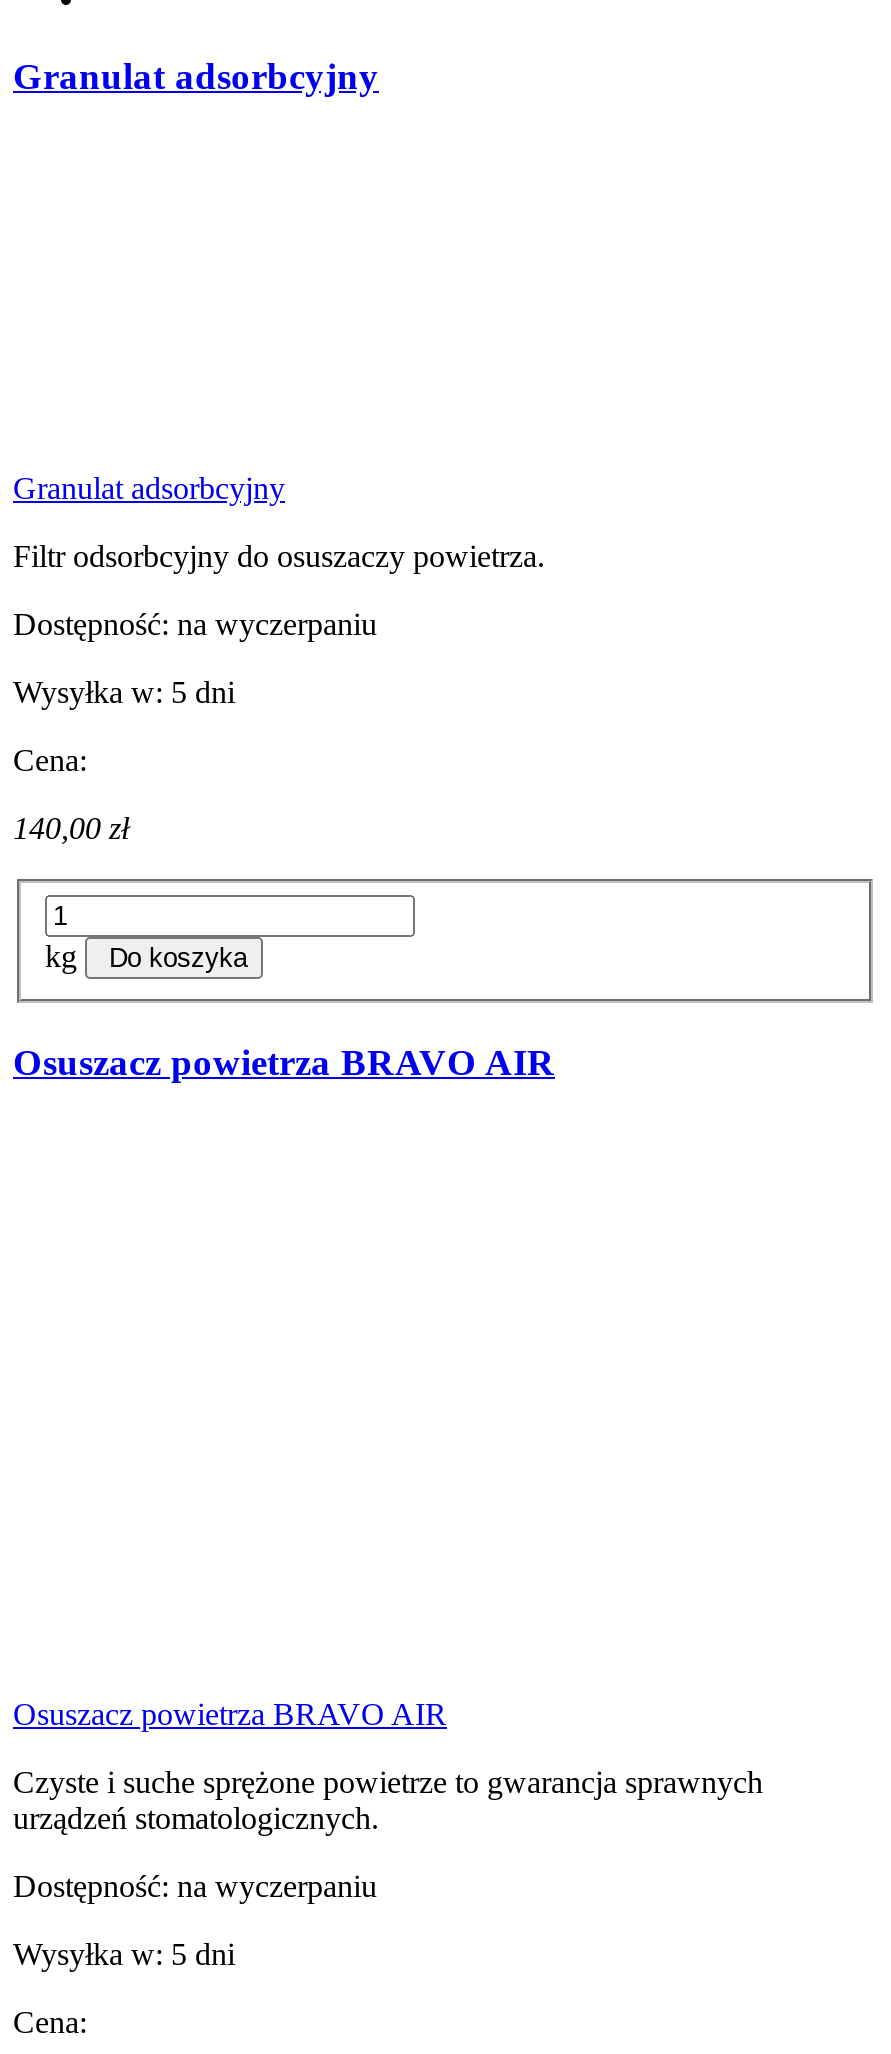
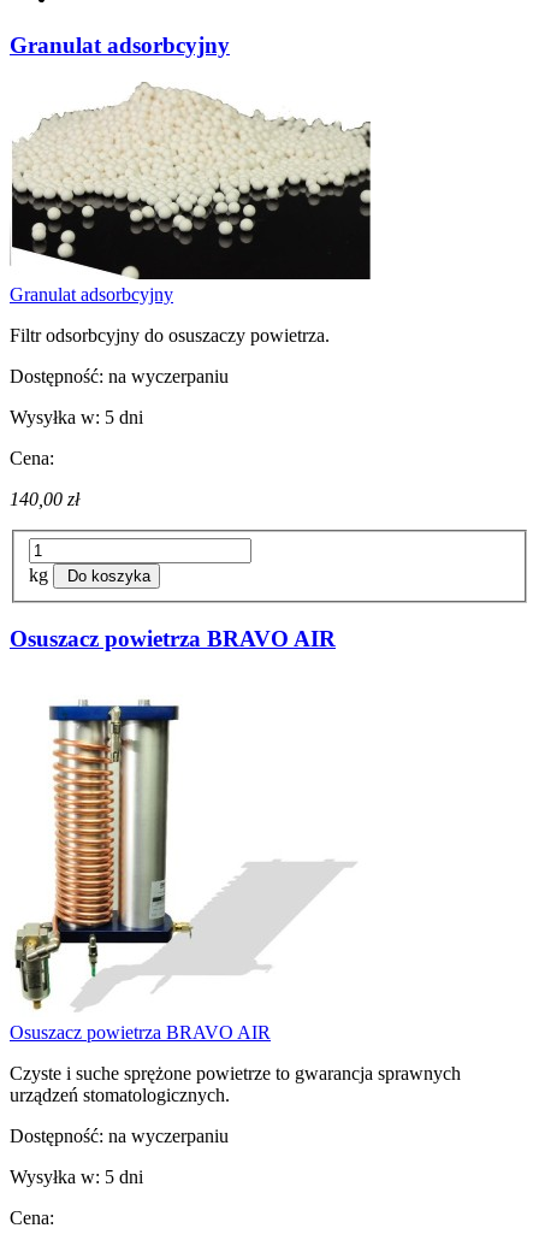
none -> [10,82,372,281] [image]
none -> [14,698,355,1011] [image]

